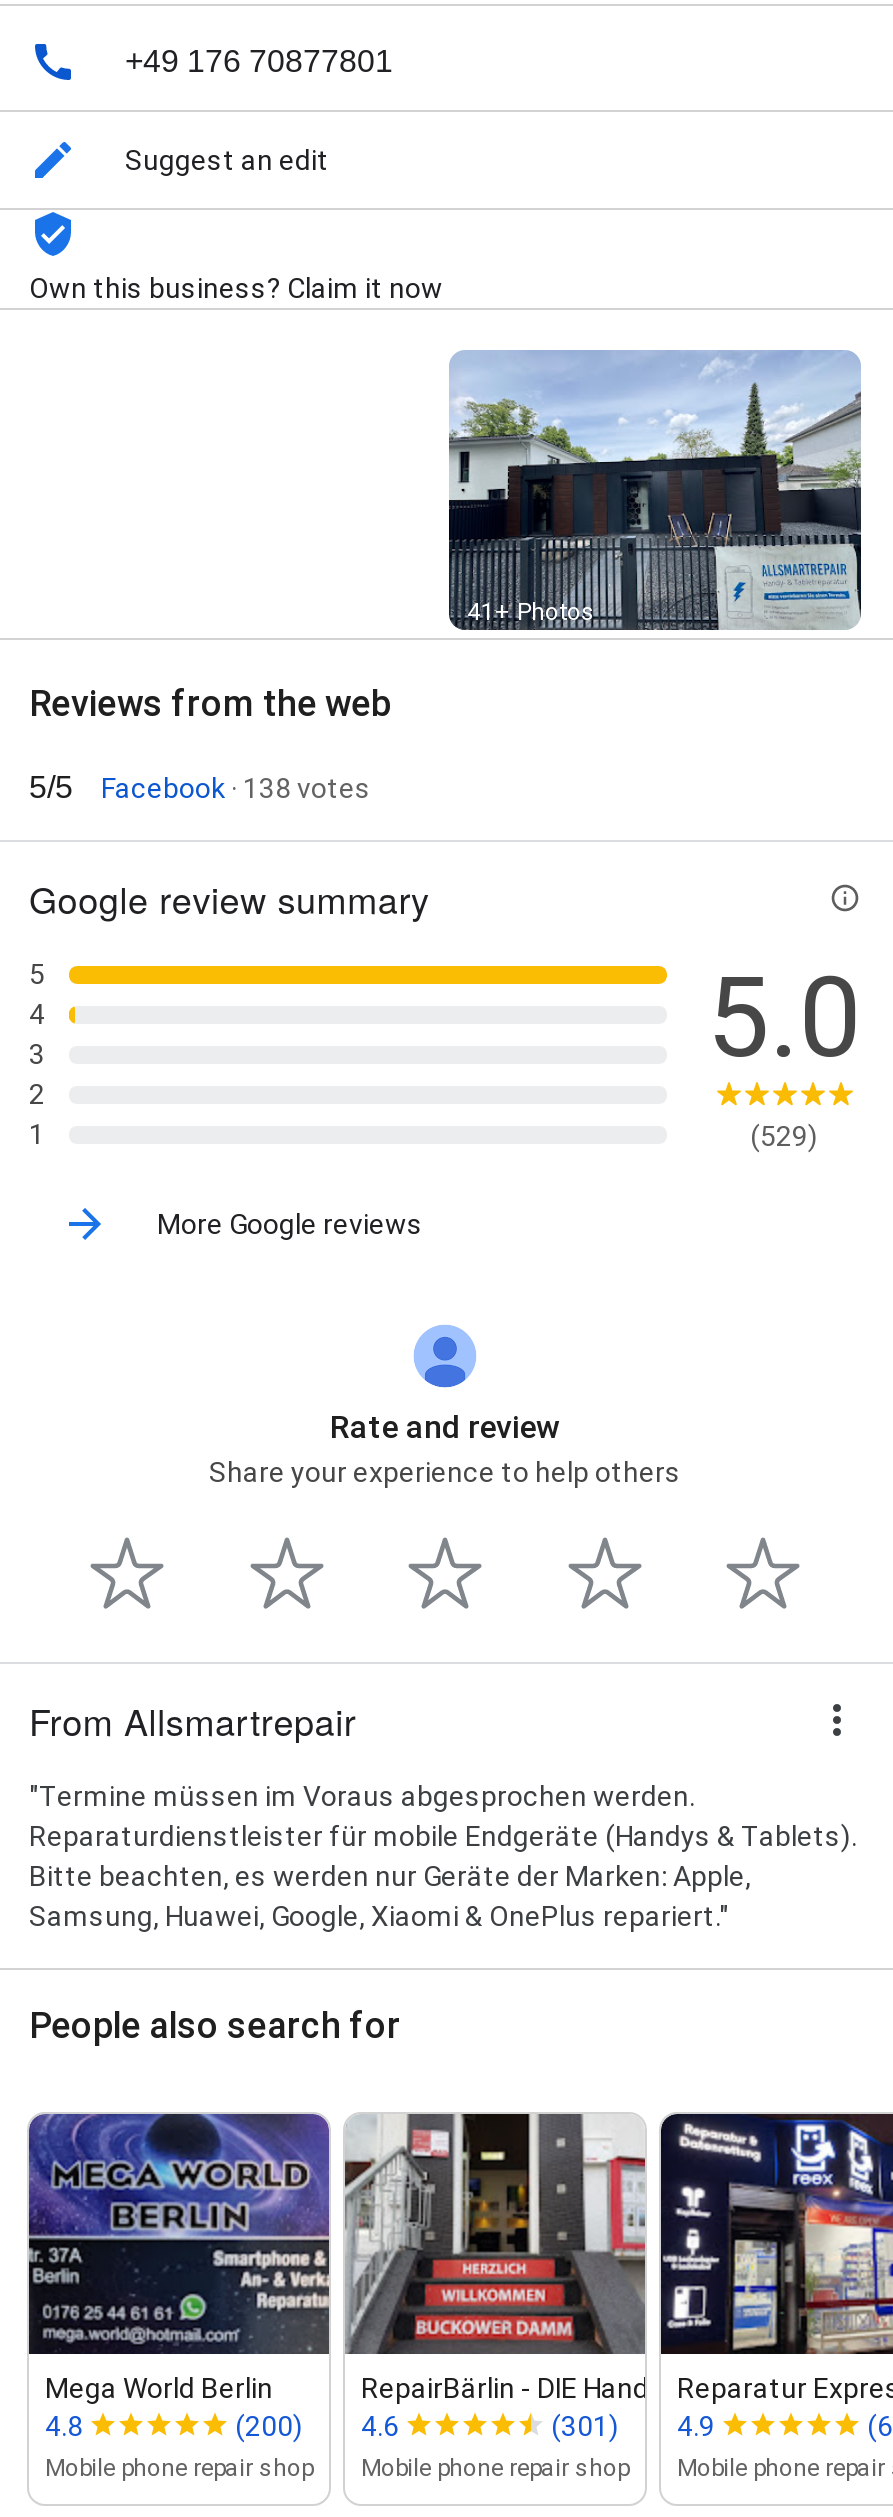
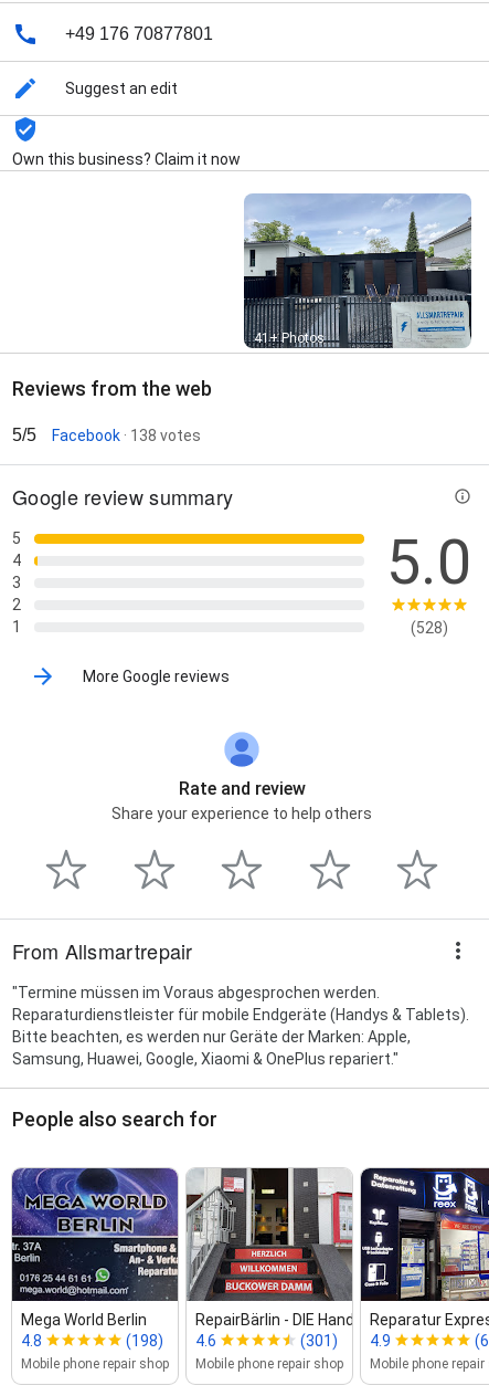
[750,1119,818,1151] (529) -> [410,619,448,636] (528)
[235,2409,399,2441] (200) 4.6 -> [126,1332,216,1349] (198) 4.6

